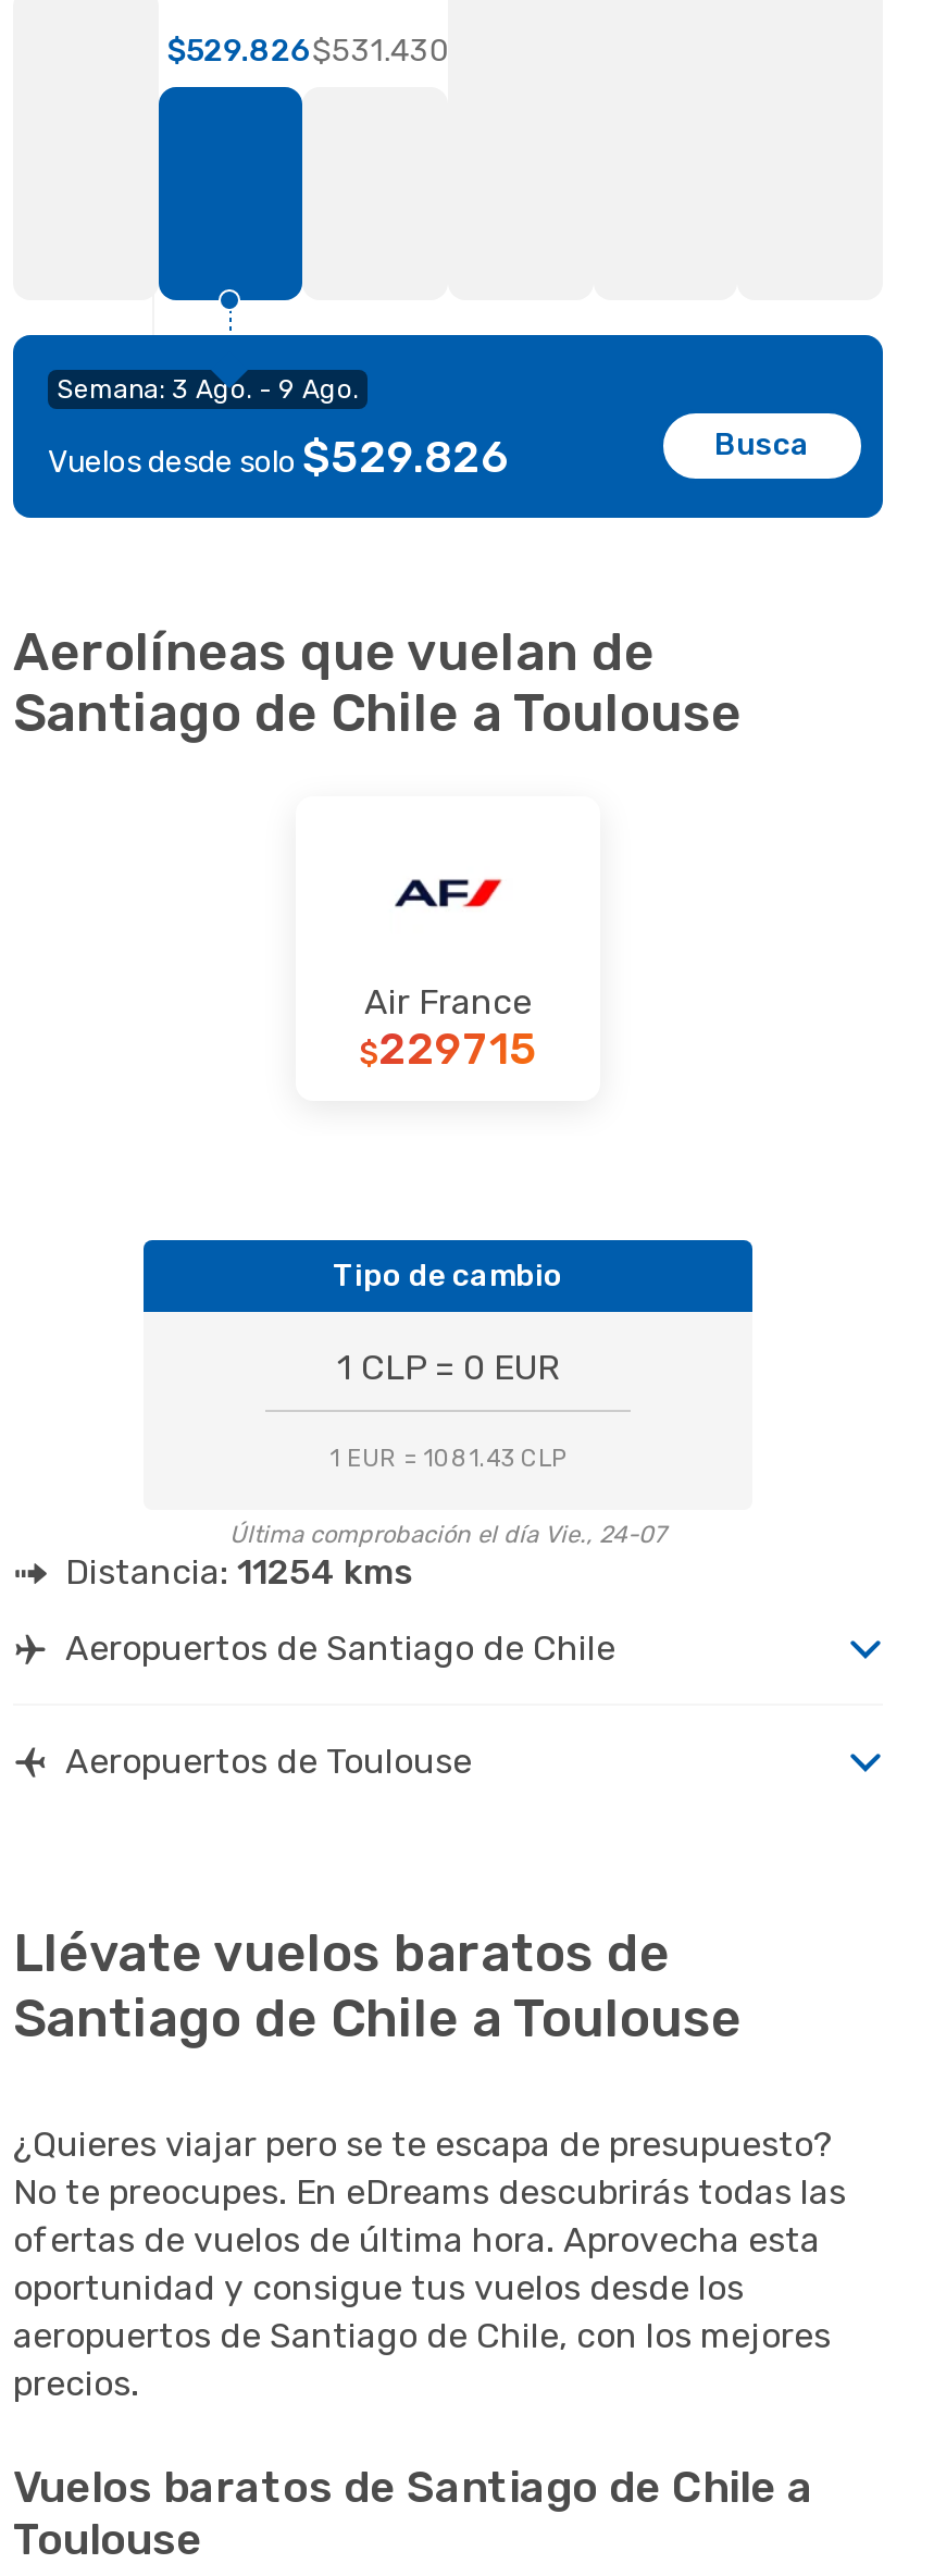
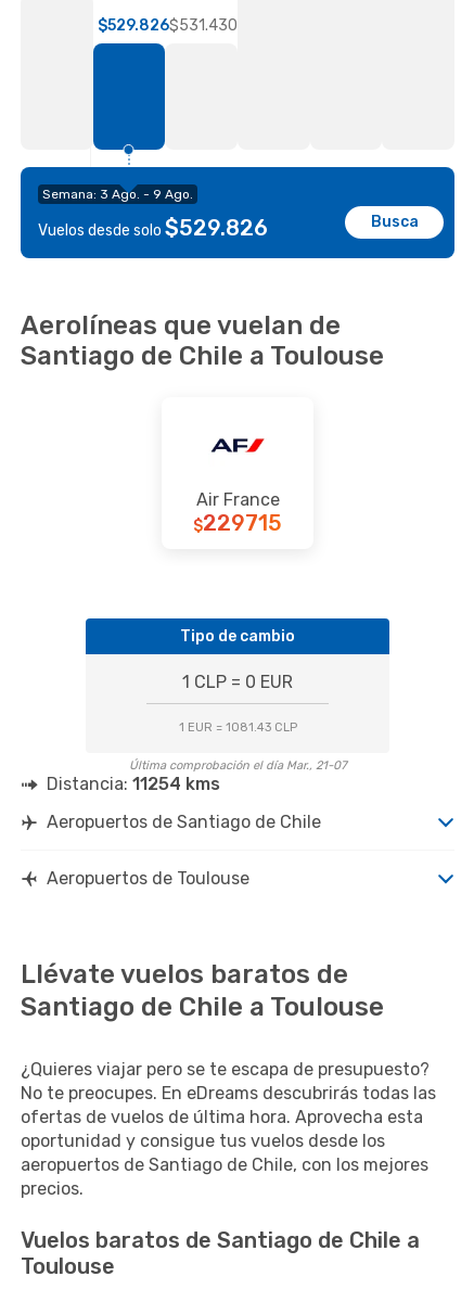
[229,1520,667,1549] Última comprobación el día Vie., 24-07 -> [129,758,347,772] Última comprobación el día Mar., 21-07

